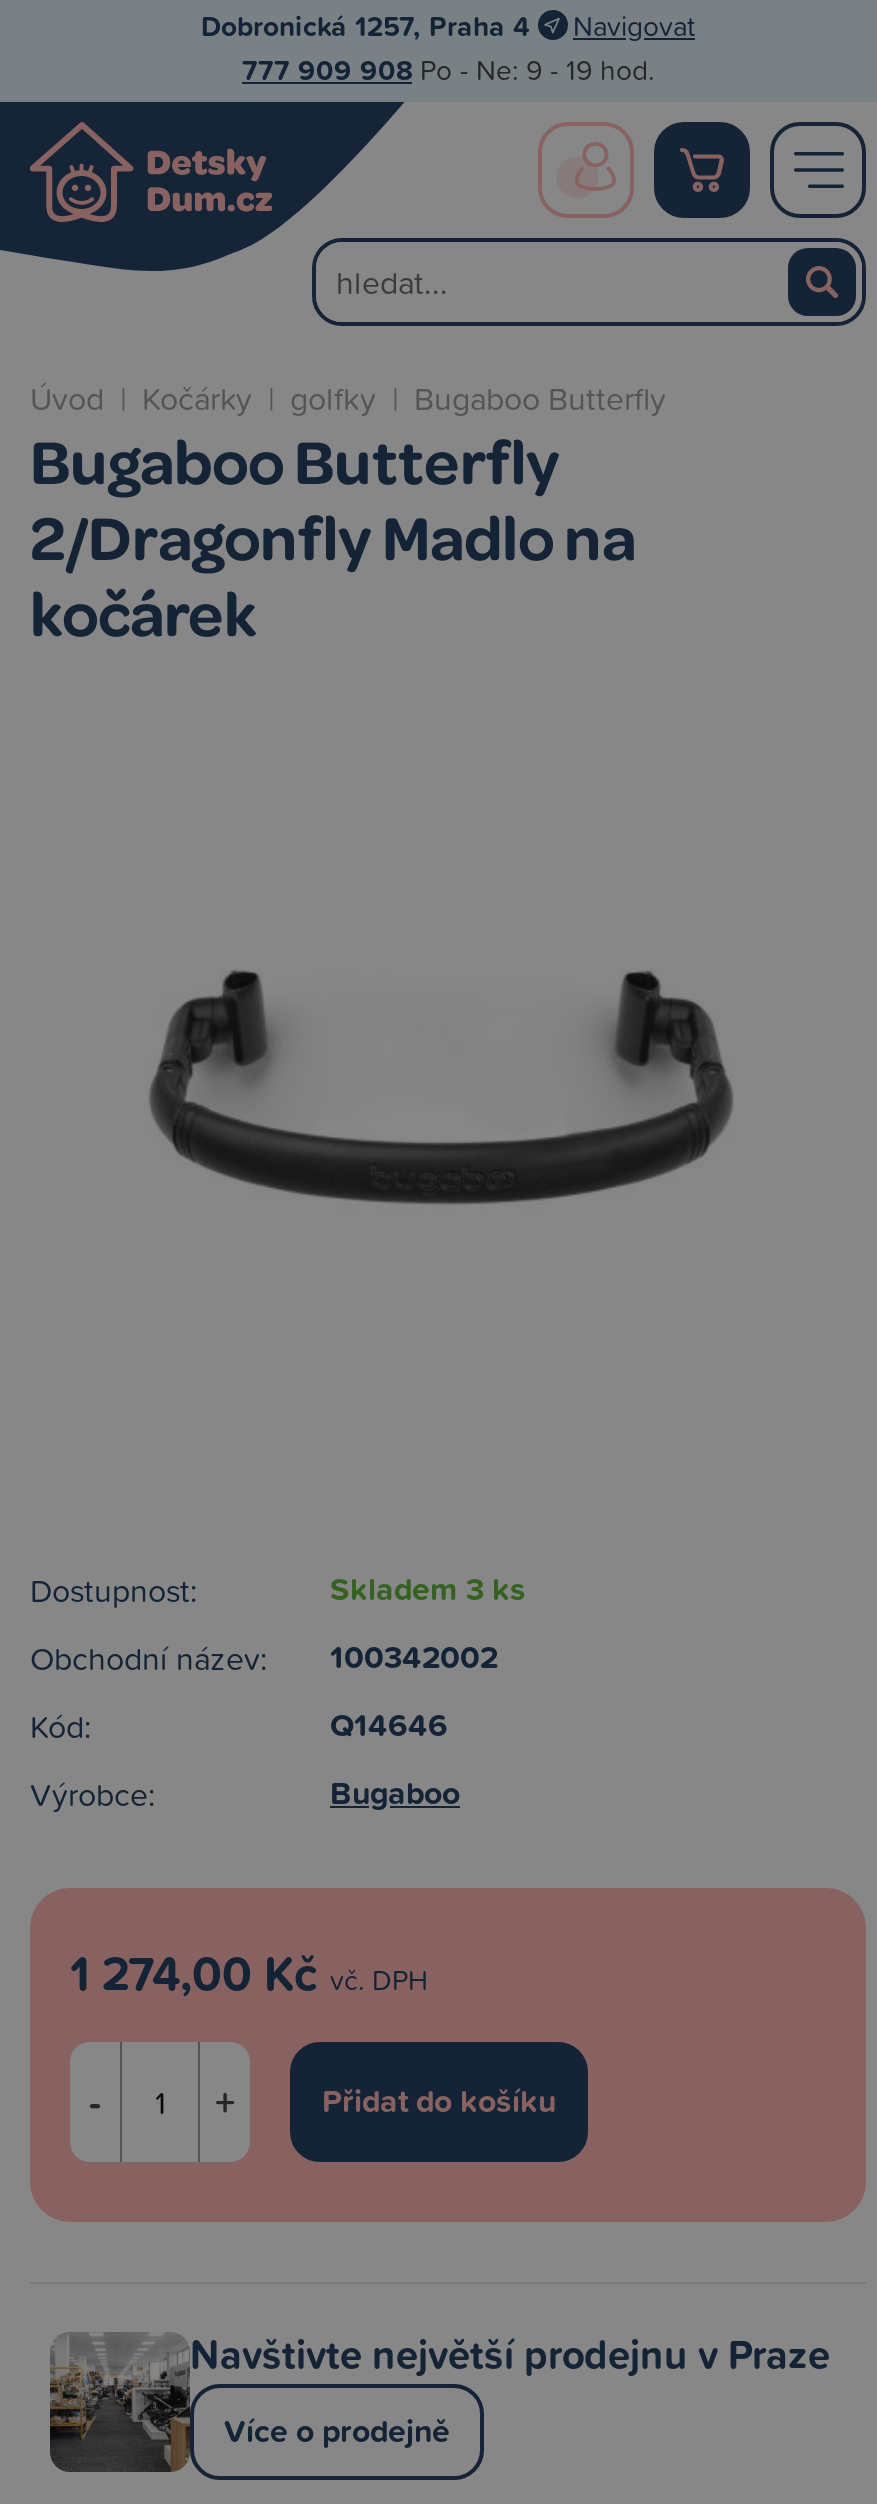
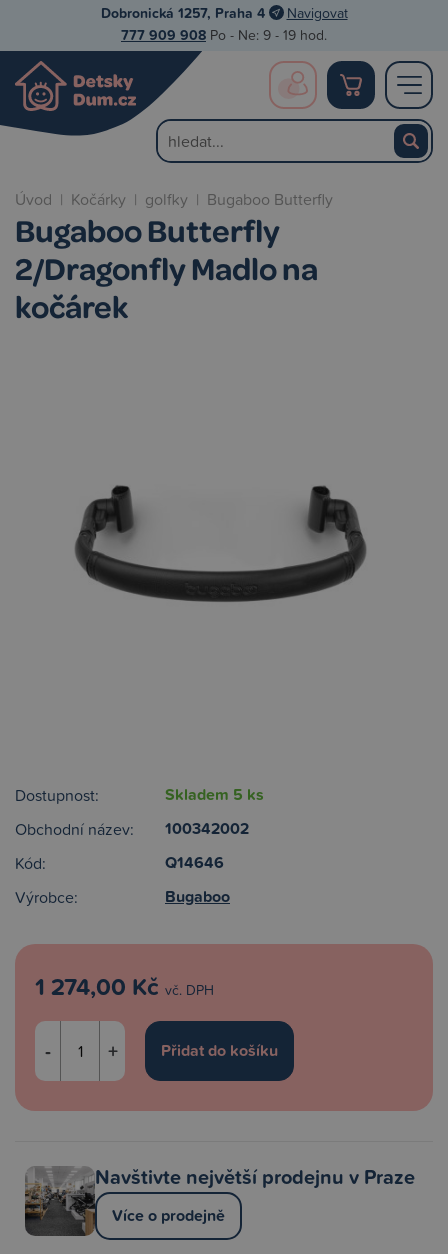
[330,1566,526,1612] Skladem 3 ks -> [165,783,264,806] Skladem 5 ks

